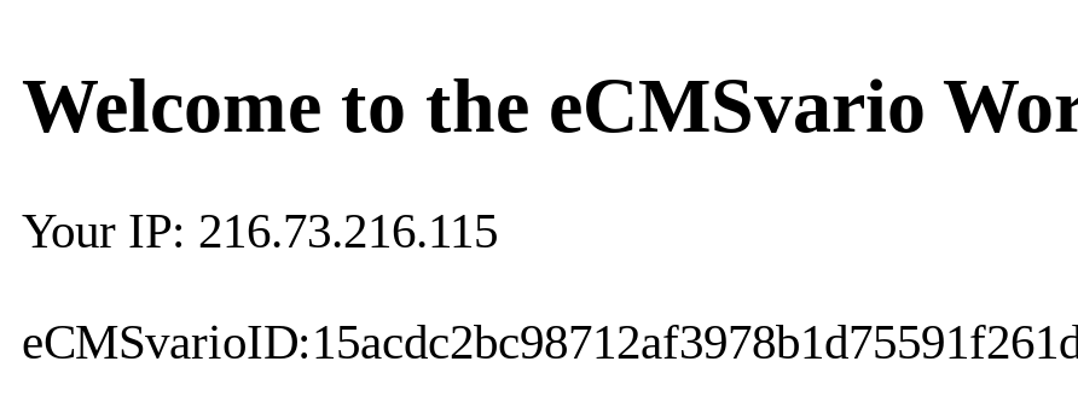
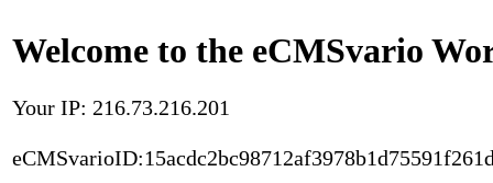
[22,204,498,257] Your IP: 216.73.216.115 -> [12,95,230,119] Your IP: 216.73.216.201

